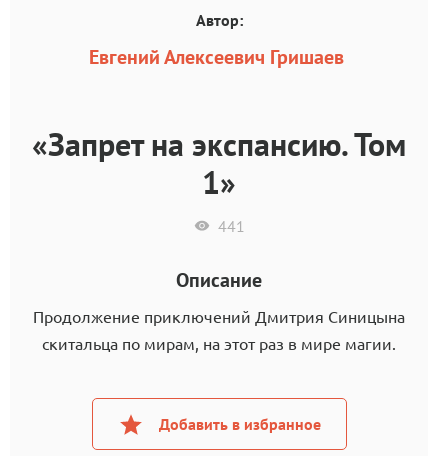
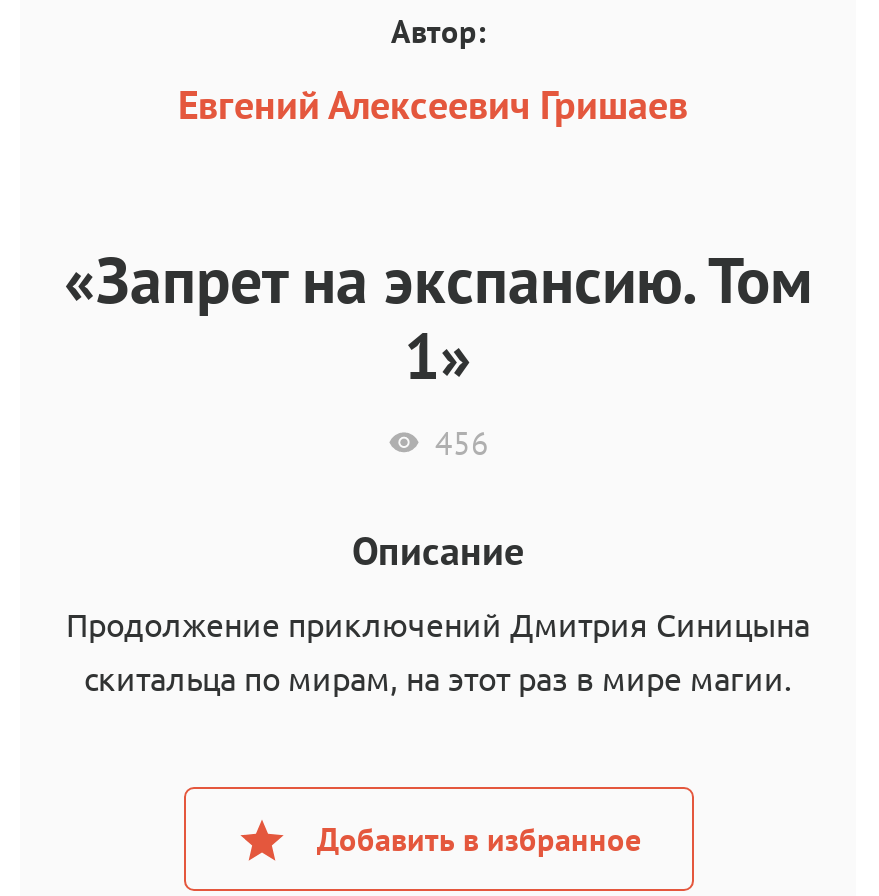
[217,216,244,236] 441 -> [435,422,489,462] 456

